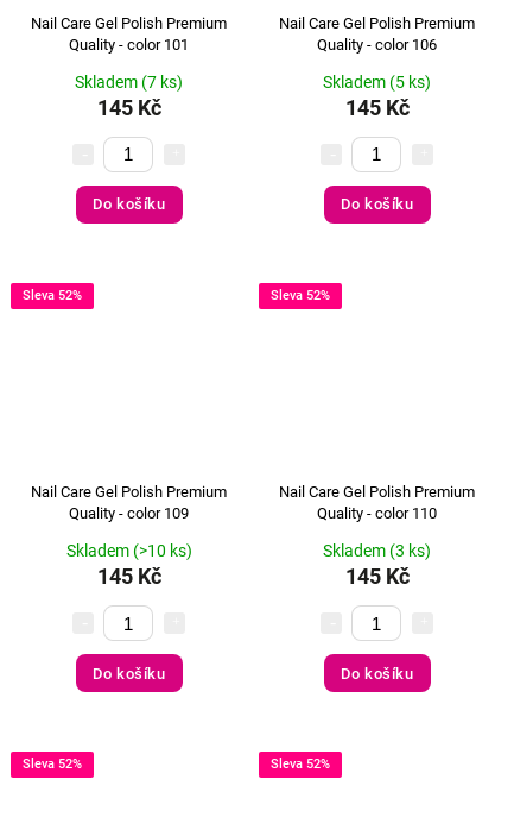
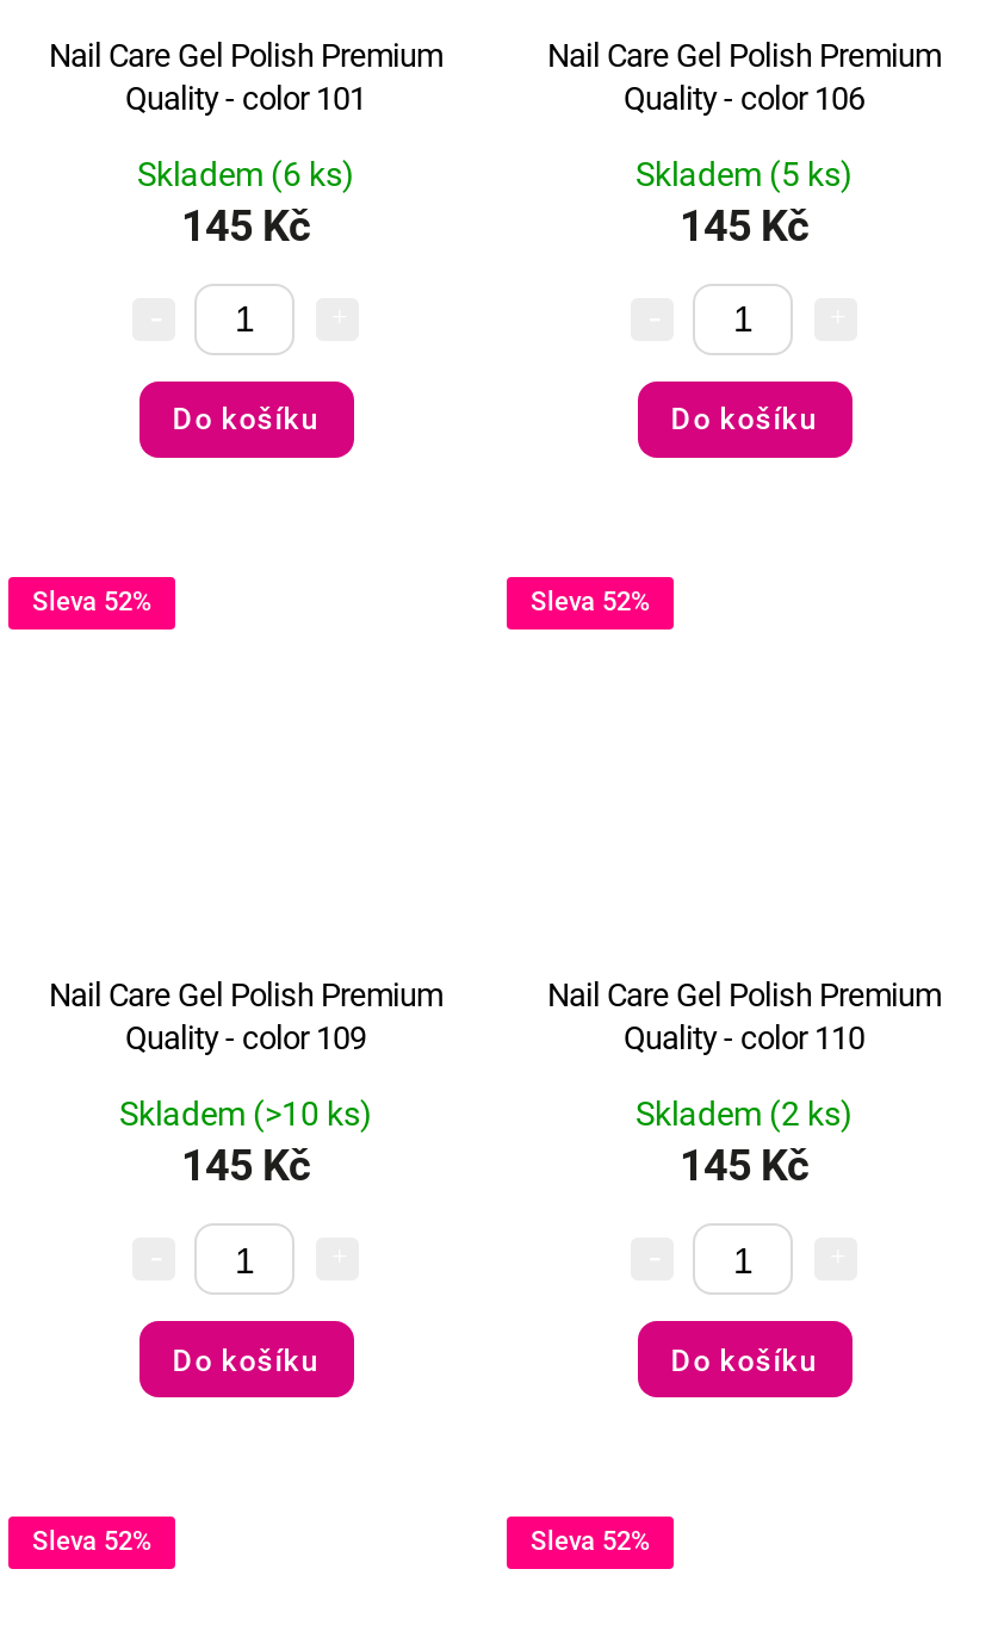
[75,72,183,91] Skladem (7 ks) -> [137,154,354,192] Skladem (6 ks)
[323,541,431,560] Skladem (3 ks) -> [635,1095,852,1133] Skladem (2 ks)

